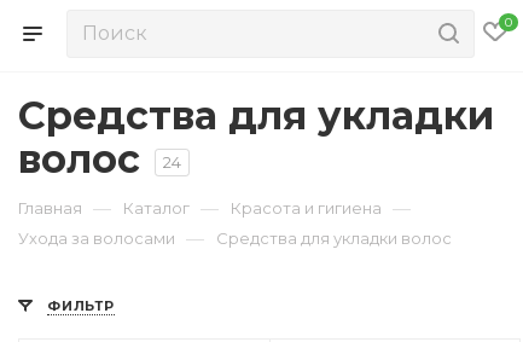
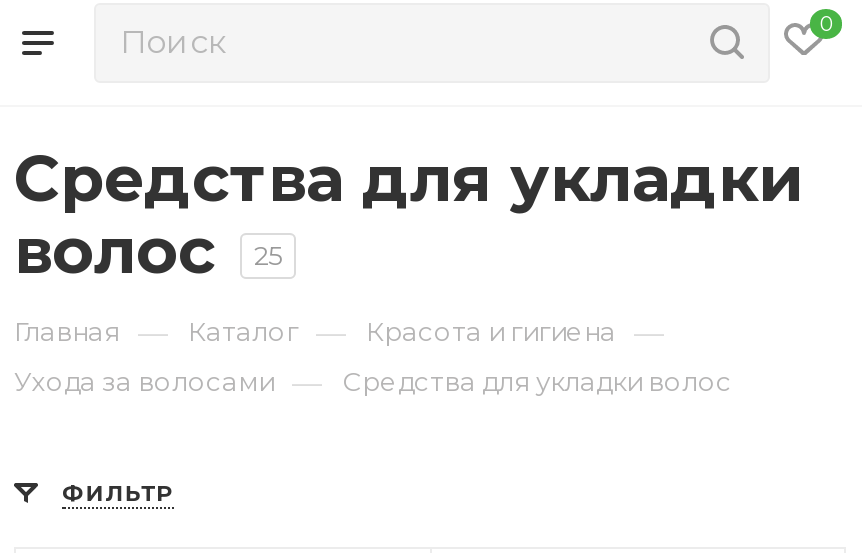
[18,135,181,182] волос 24 -> [14,211,282,289] волос 25

